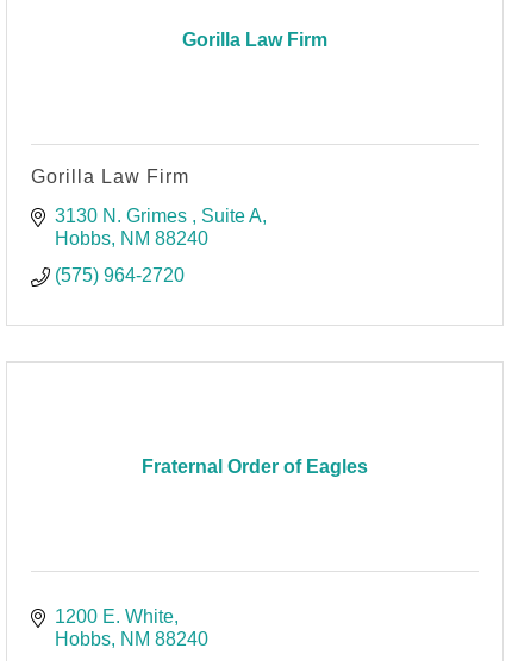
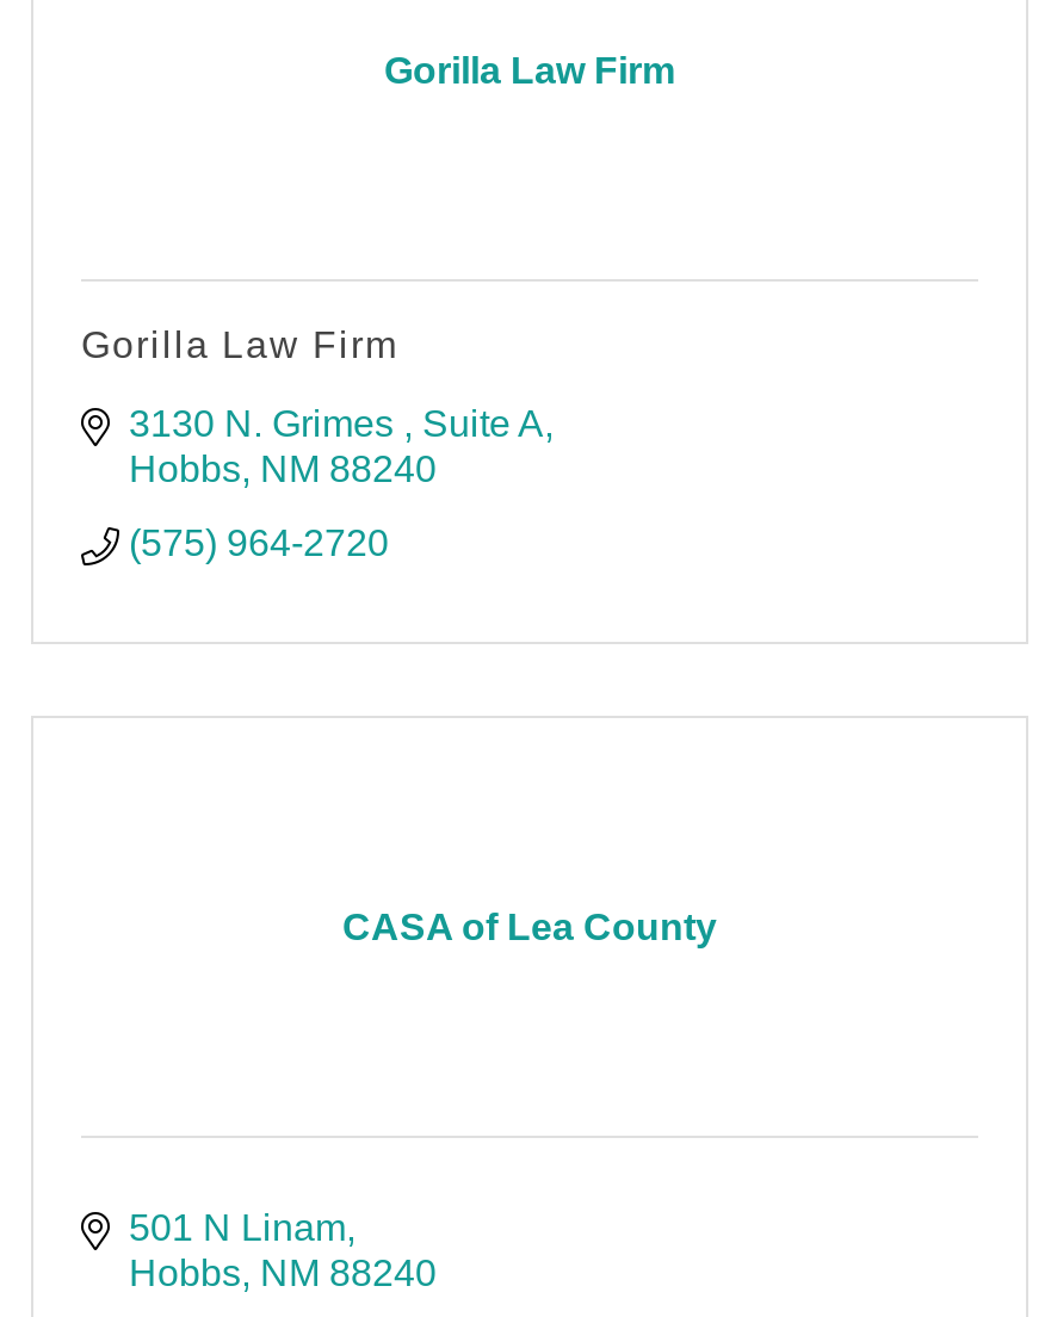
[142,456,368,476] Fraternal Order of Eagles -> [342,906,717,946] CASA of Lea County
[55,606,174,626] 1200 E. White -> [129,1206,346,1247] 501 N Linam

